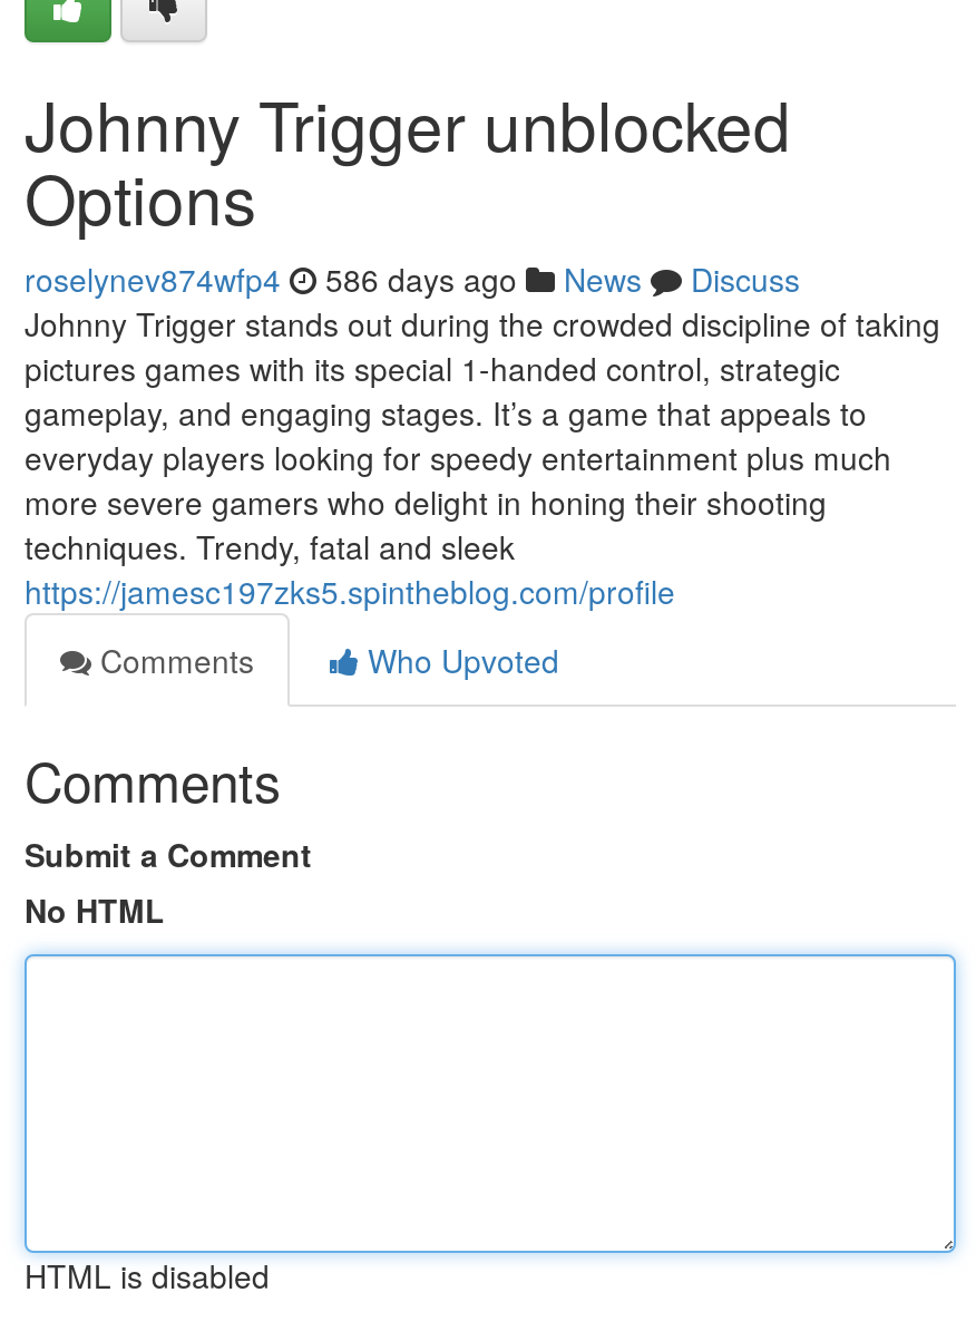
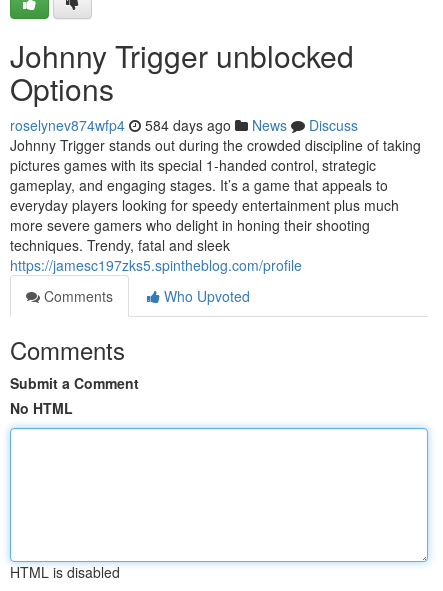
[25,256,800,301] roselynev874wfp4 586 days ago News Discuss -> [10,115,358,135] roselynev874wfp4 584 days ago News Discuss

